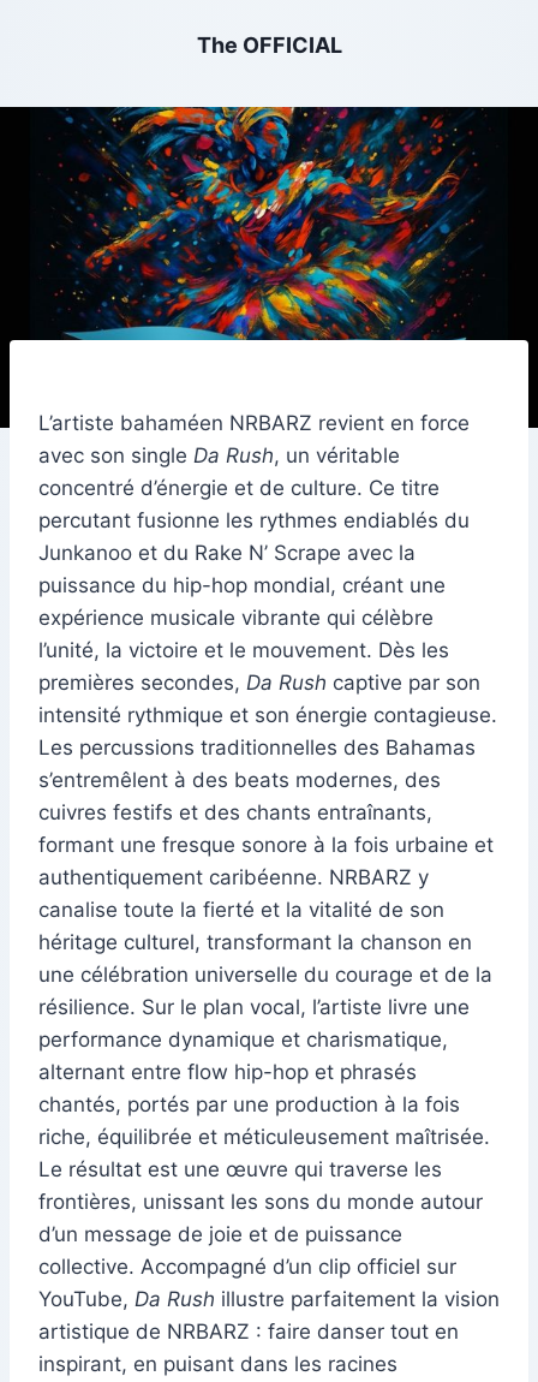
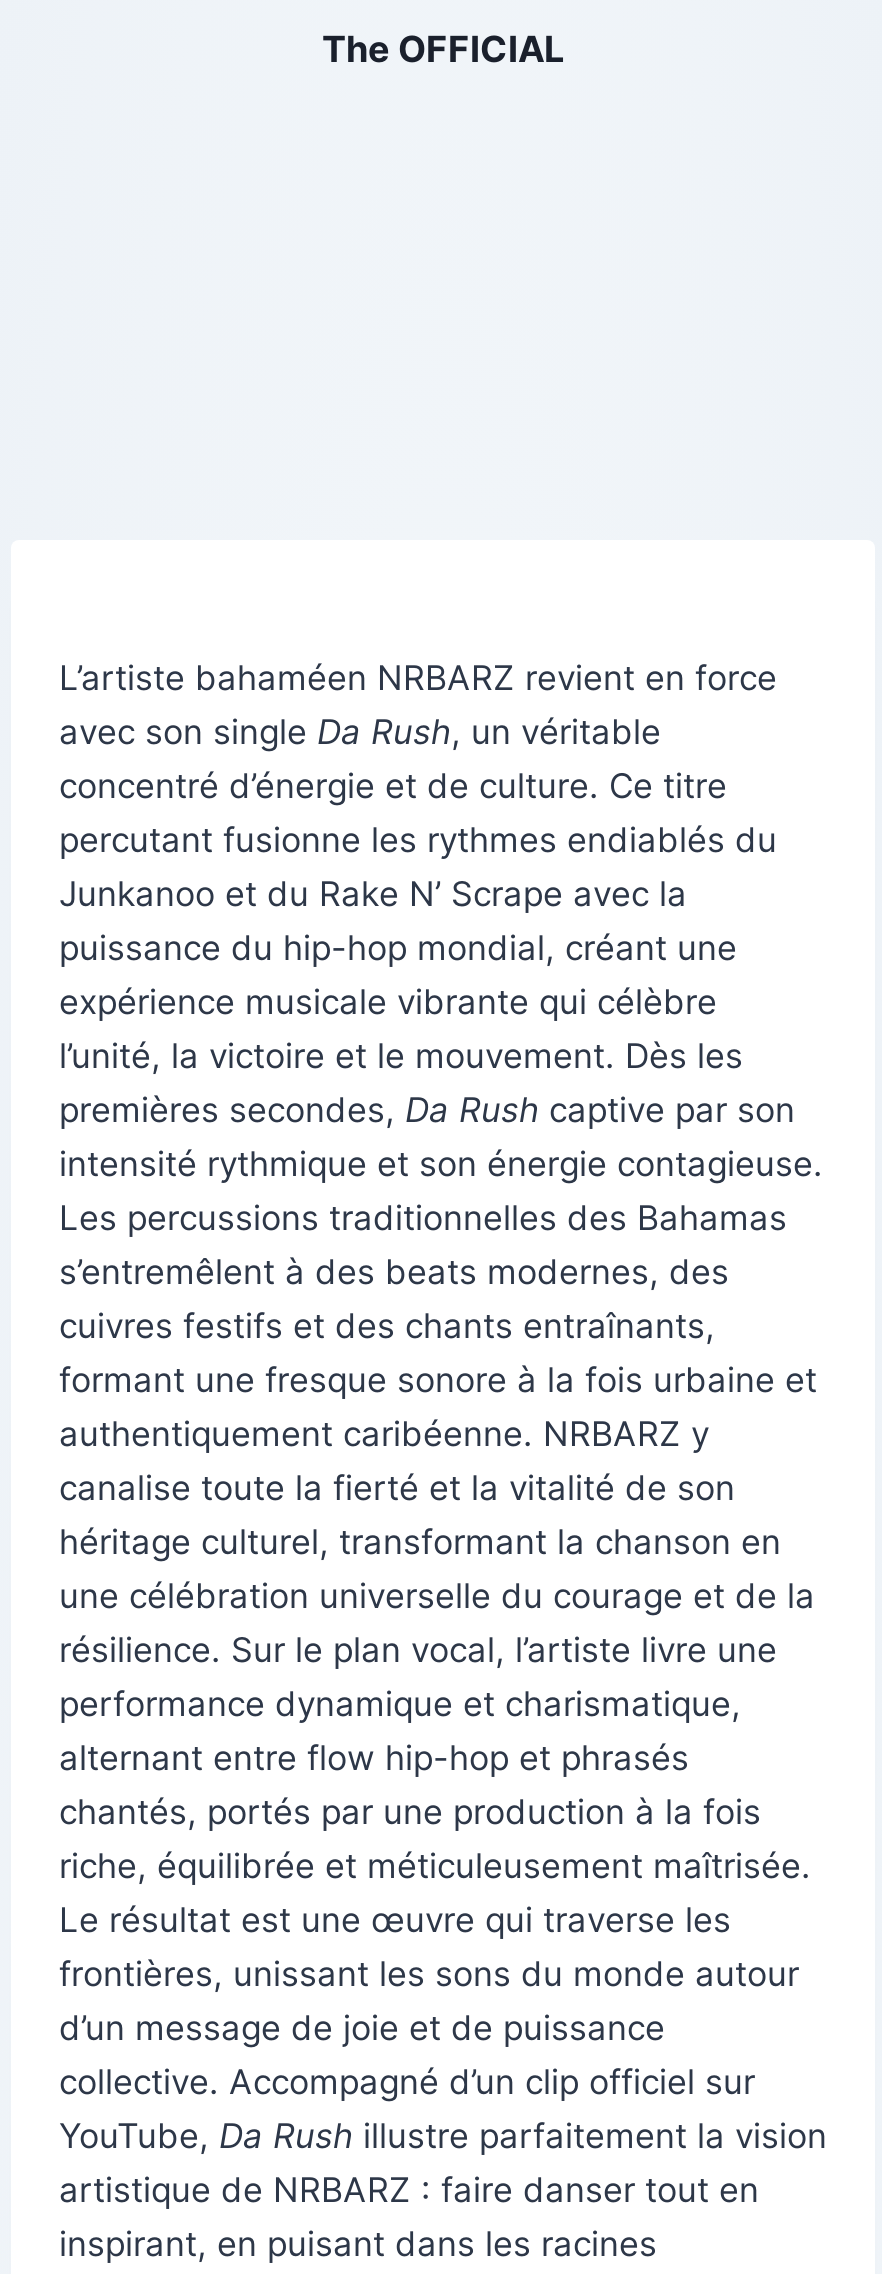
[4,106,534,429] [image] -> none

